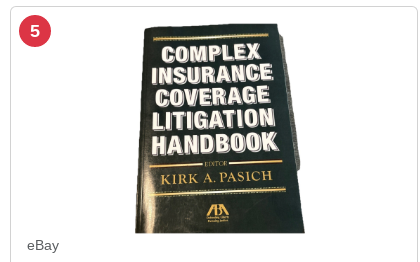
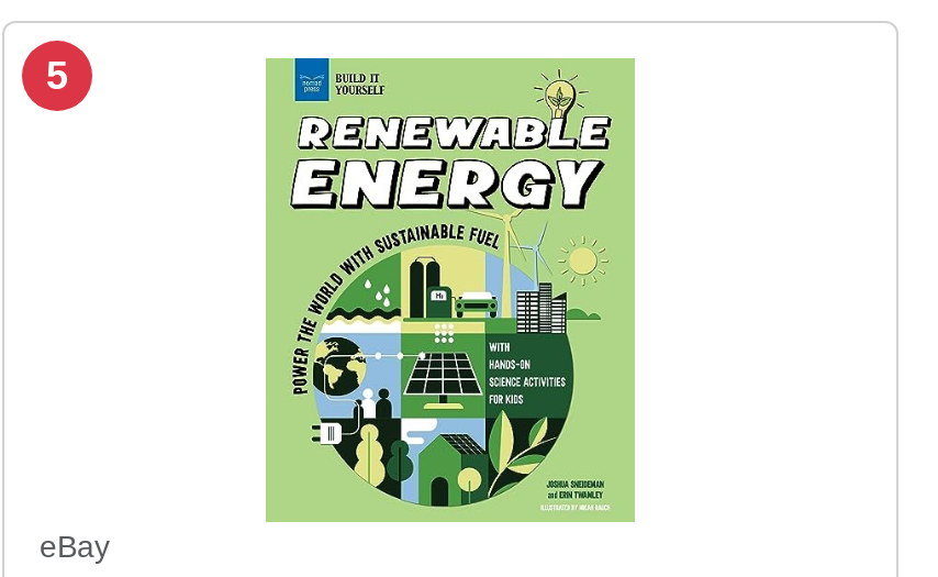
[130,23,306,235] [image] -> [264,56,650,524] [image]

